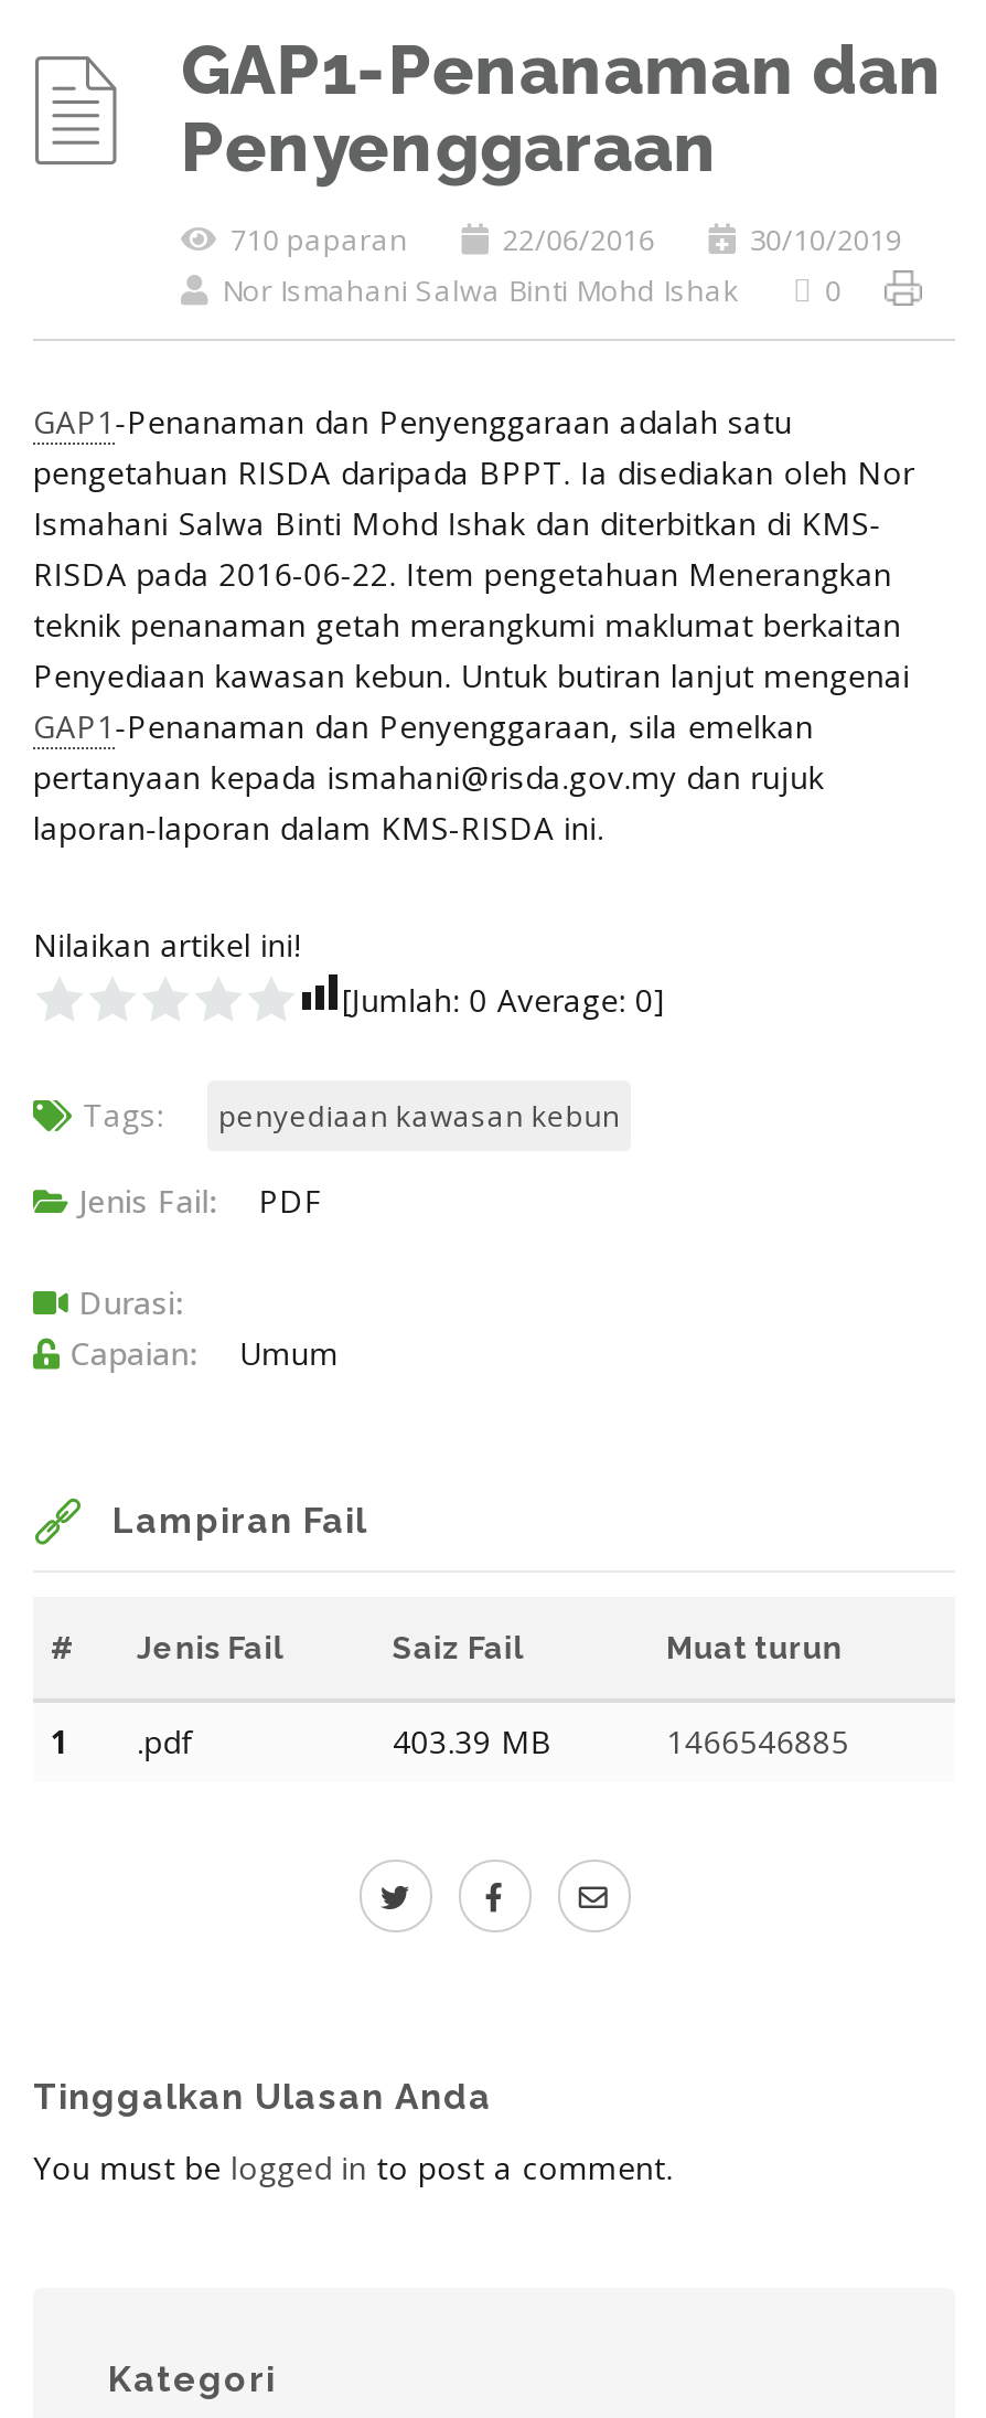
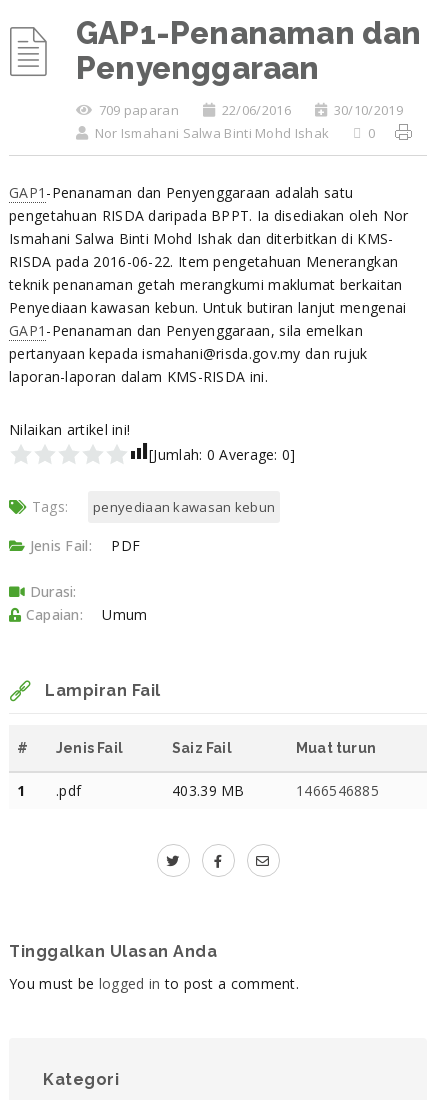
[231,220,408,259] 710 paparan -> [99,101,179,119] 709 paparan

